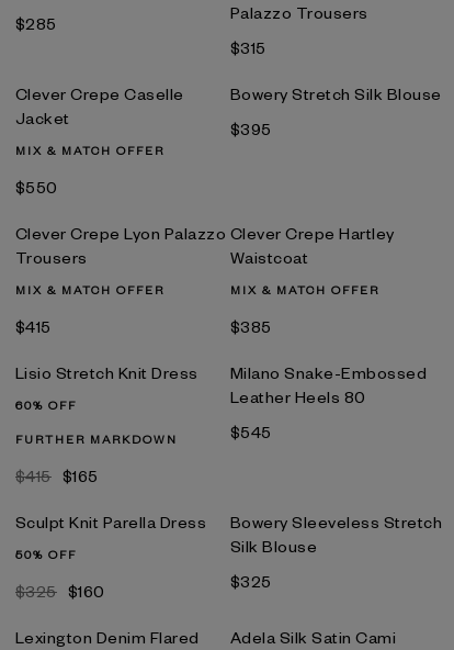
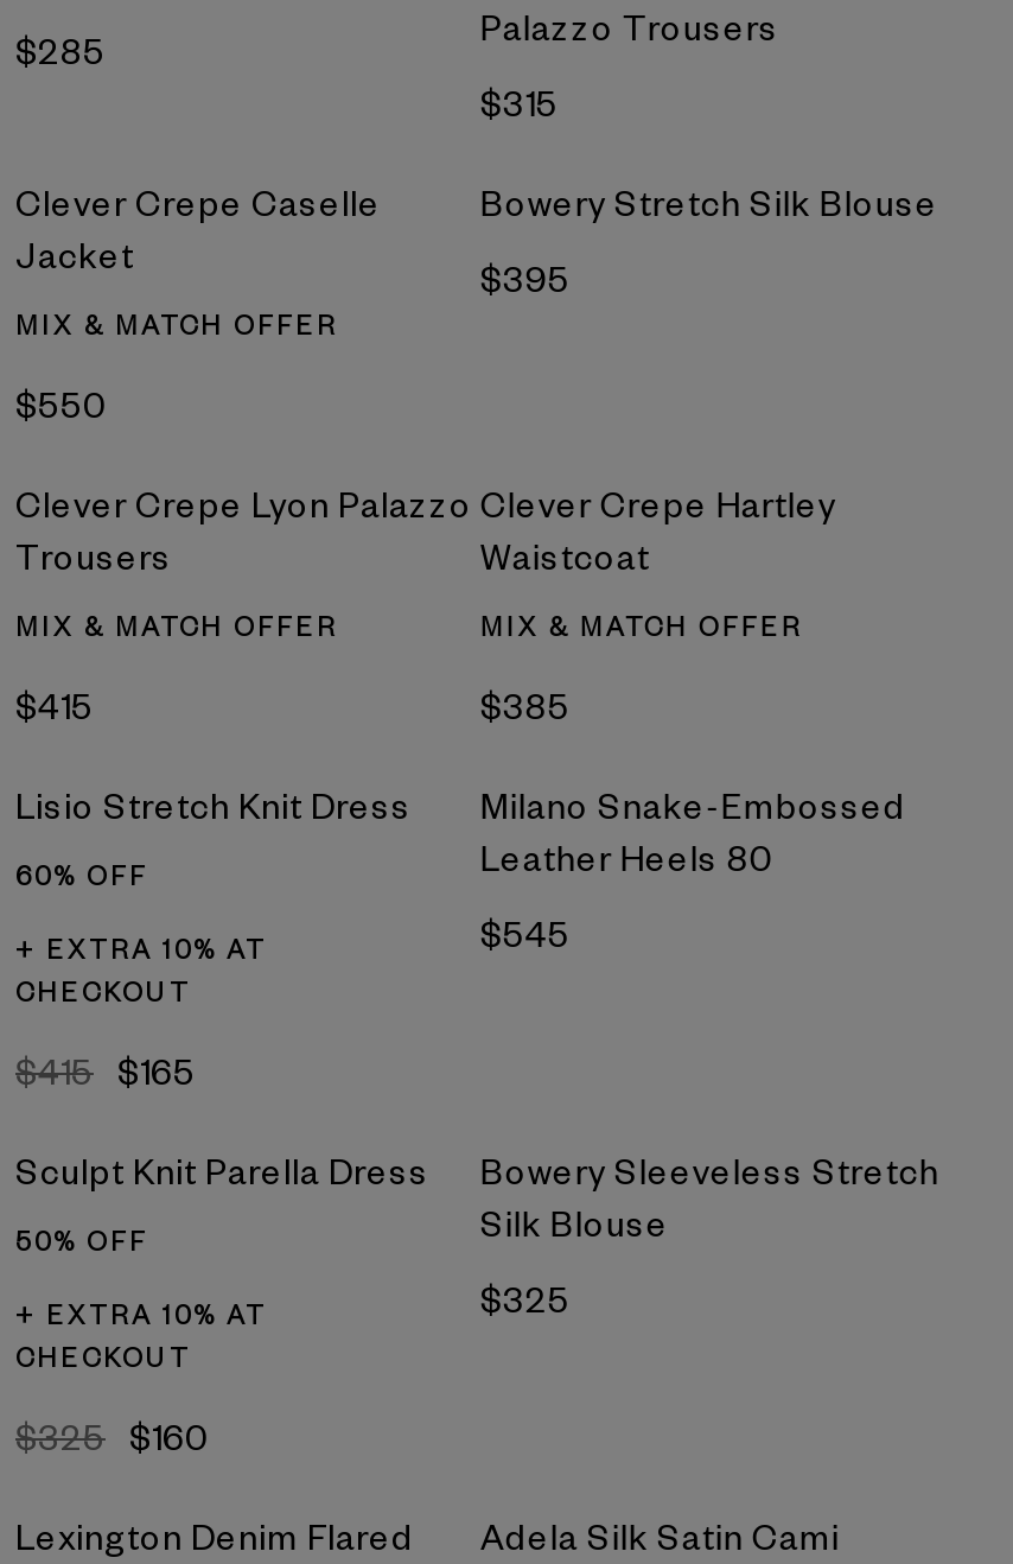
[15,432,178,446] FURTHER MARKDOWN -> [15,933,267,1006] + EXTRA 10% AT | CHECKOUT
none -> [15,1298,267,1372] + EXTRA 10% AT | CHECKOUT

